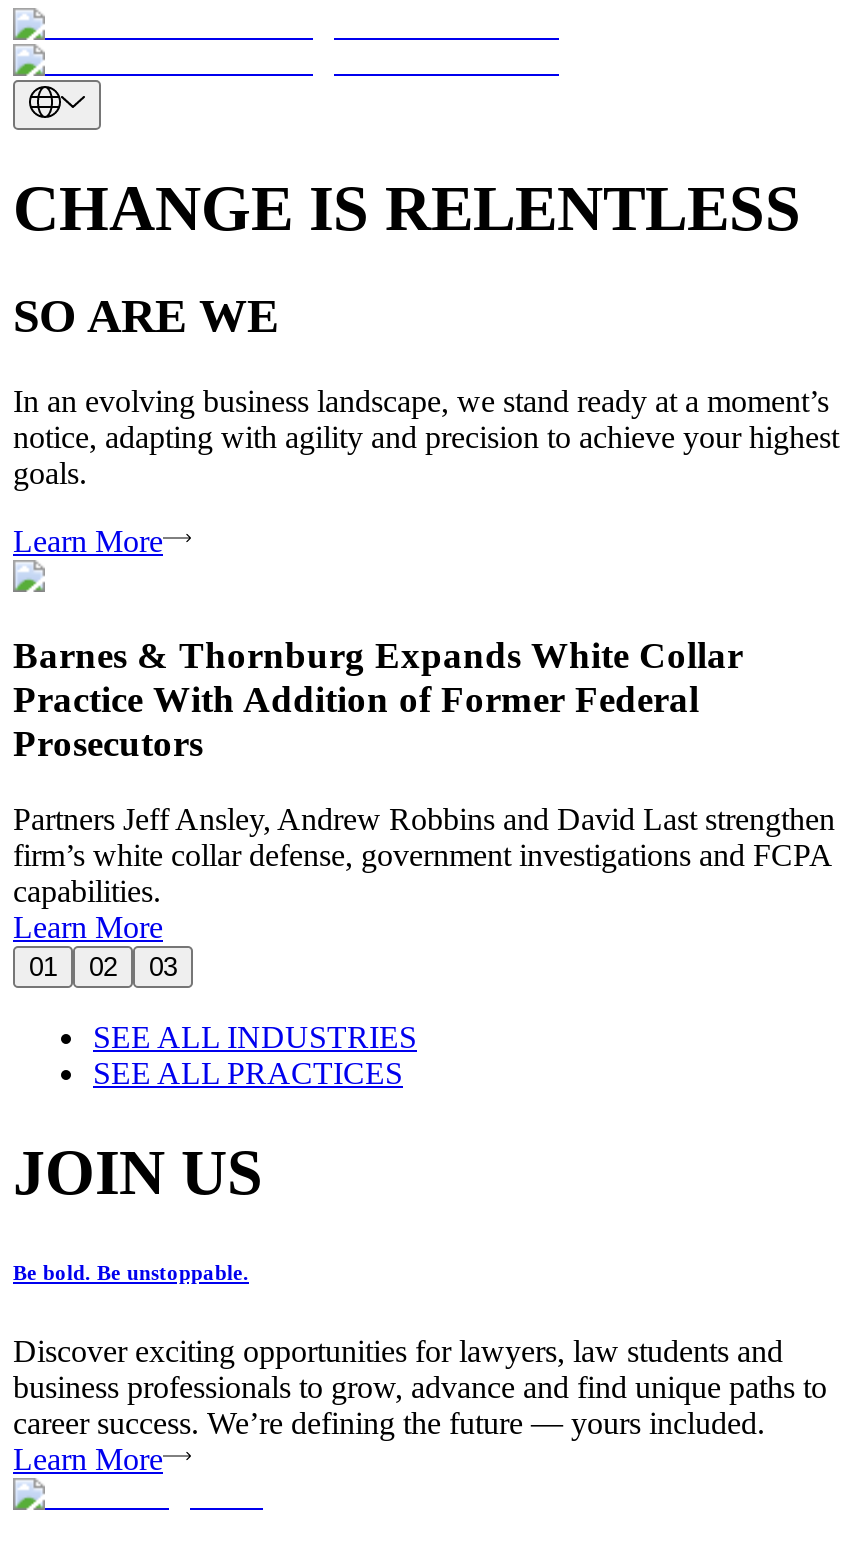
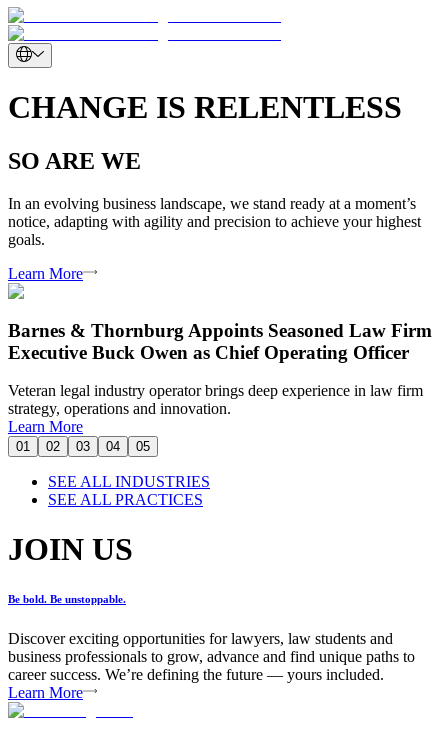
[13,633,743,763] Barnes & Thornburg Expands White Collar | Practice With Addition of Former Federal | Prosecutors -> [8,319,432,362] Barnes & Thornburg Appoints Seasoned Law Firm | Executive Buck Owen as Chief Operating Officer
[13,802,835,908] Partners Jeff Ansley, Andrew Robbins and David Last strengthen | firm’s white collar defense, government investigations and FCPA | capabilities. -> [8,382,423,417] Veteran legal industry operator brings deep experience in law firm | strategy, operations and innovation.
none -> [106,439,150,454] 04 | 05

